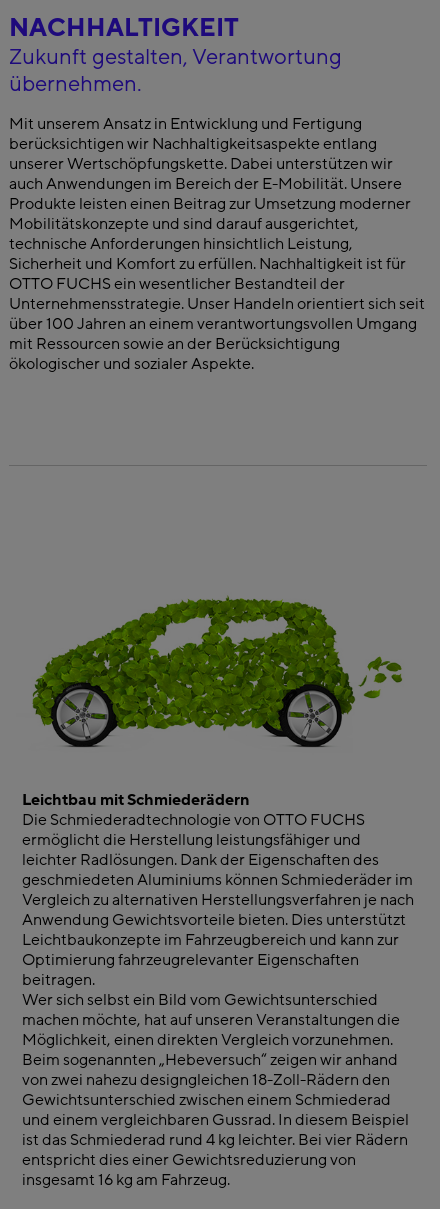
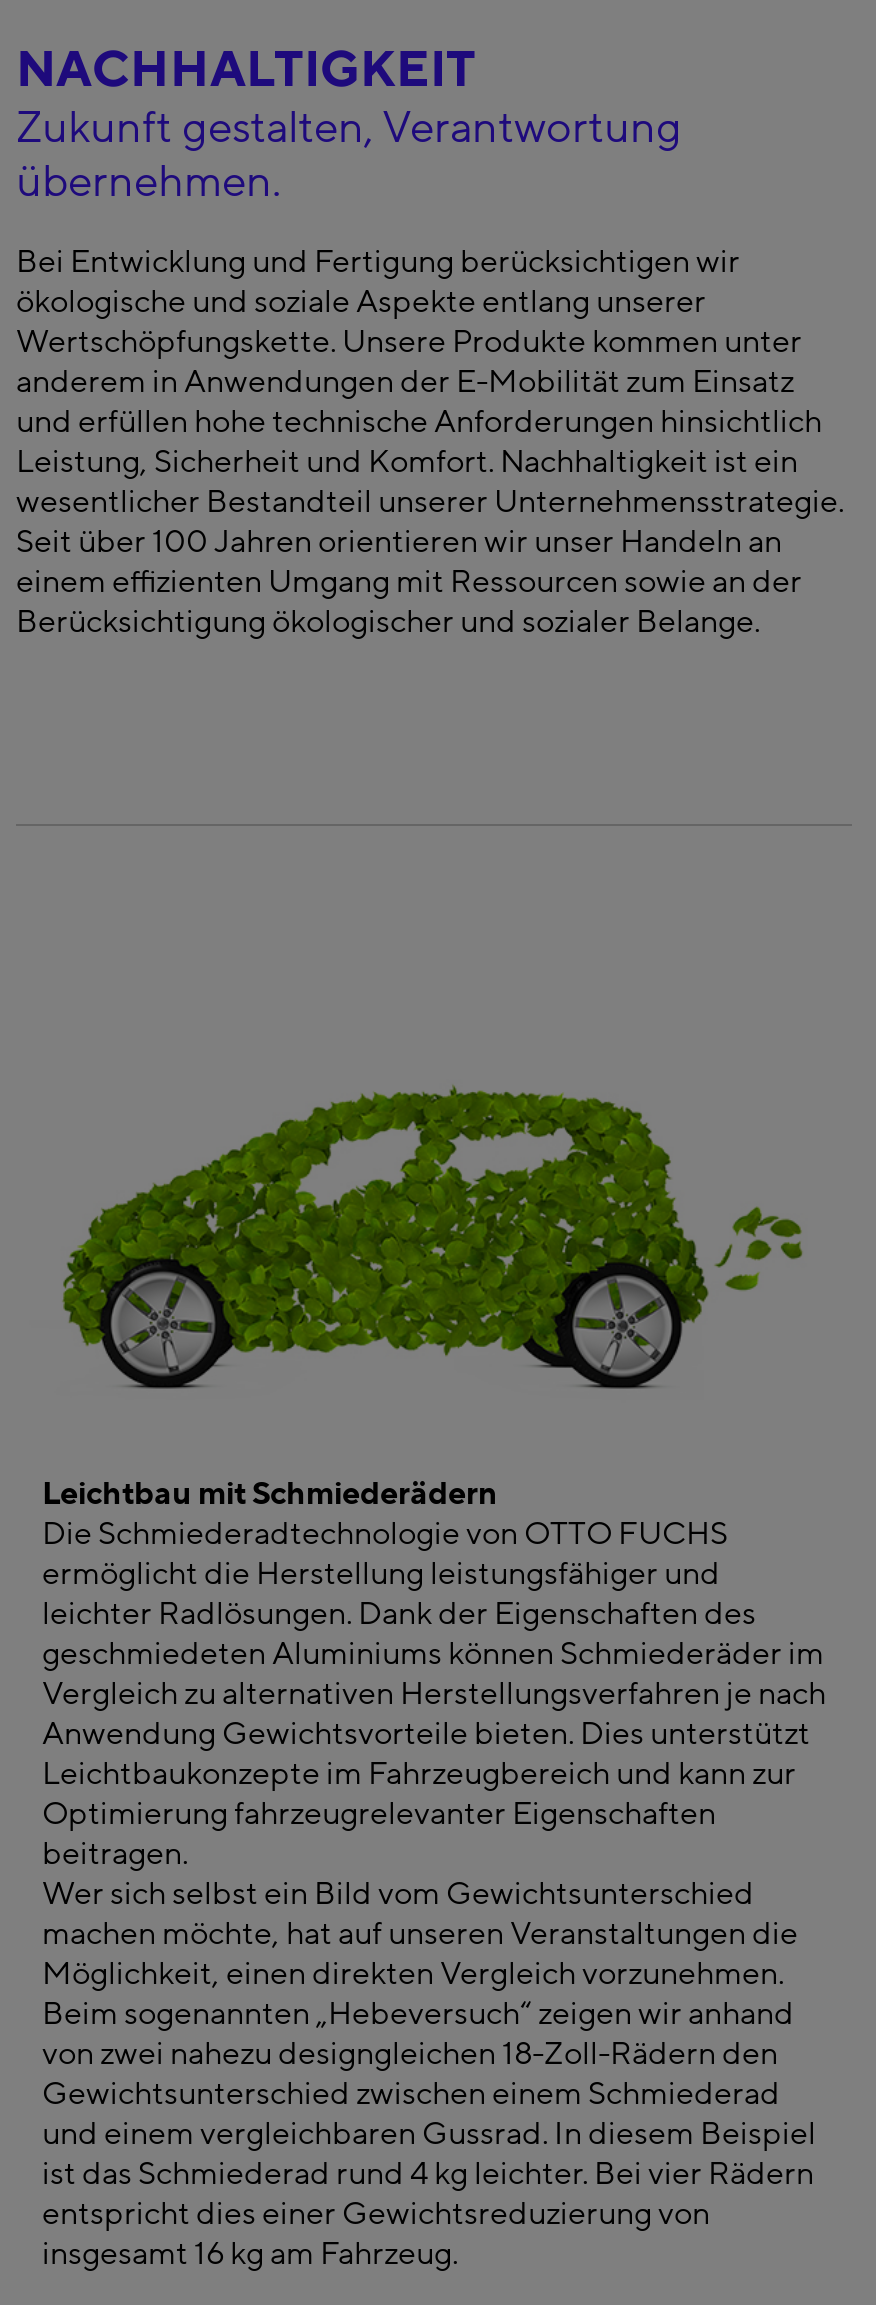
[9,113,425,373] Mit unserem Ansatz in Entwicklung und Fertigung | berücksichtigen wir Nachhaltigkeitsaspekte entlang | unserer Wertschöpfungskette. Dabei unterstützen wir | auch Anwendungen im Bereich der E-Mobilität. Unsere | Produkte leisten einen Beitrag zur Umsetzung moderner | Mobilitätskonzepte und sind darauf ausgerichtet, | technische Anforderungen hinsichtlich Leistung, | Sicherheit und Komfort zu erfüllen. Nachhaltigkeit ist für | OTTO FUCHS ein wesentlicher Bestandteil der | Unternehmensstrategie. Unser Handeln orientiert sich seit | über 100 Jahren an einem verantwortungsvollen Umgang | mit Ressourcen sowie an der Berücksichtigung | ökologischer und sozialer Aspekte. -> [16,241,844,641] Bei Entwicklung und Fertigung berücksichtigen wir | ökologische und soziale Aspekte entlang unserer | Wertschöpfungskette. Unsere Produkte kommen unter | anderem in Anwendungen der E-Mobilität zum Einsatz | und erfüllen hohe technische Anforderungen hinsichtlich | Leistung, Sicherheit und Komfort. Nachhaltigkeit ist ein | wesentlicher Bestandteil unserer Unternehmensstrategie. | Seit über 100 Jahren orientieren wir unser Handeln an | einem effizienten Umgang mit Ressourcen sowie an der | Berücksichtigung ökologischer und sozialer Belange.

